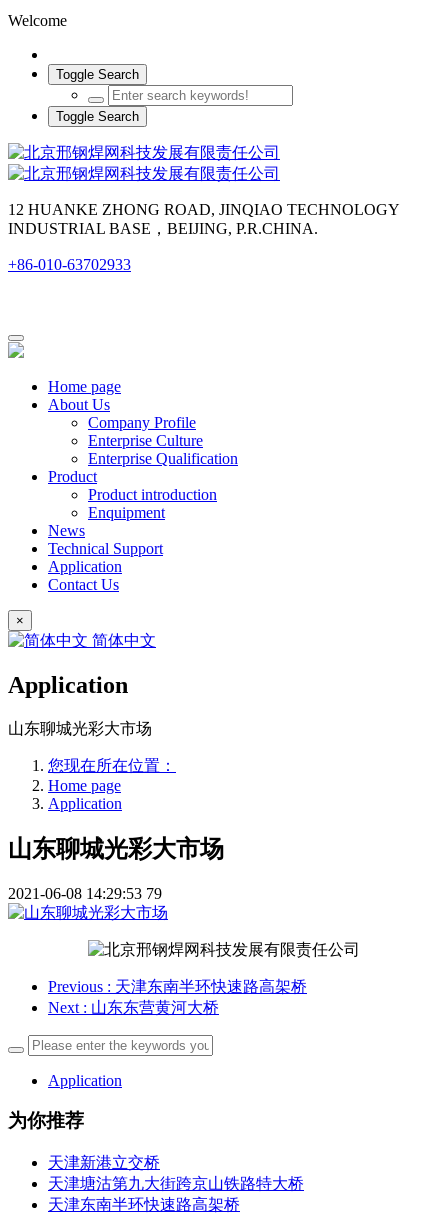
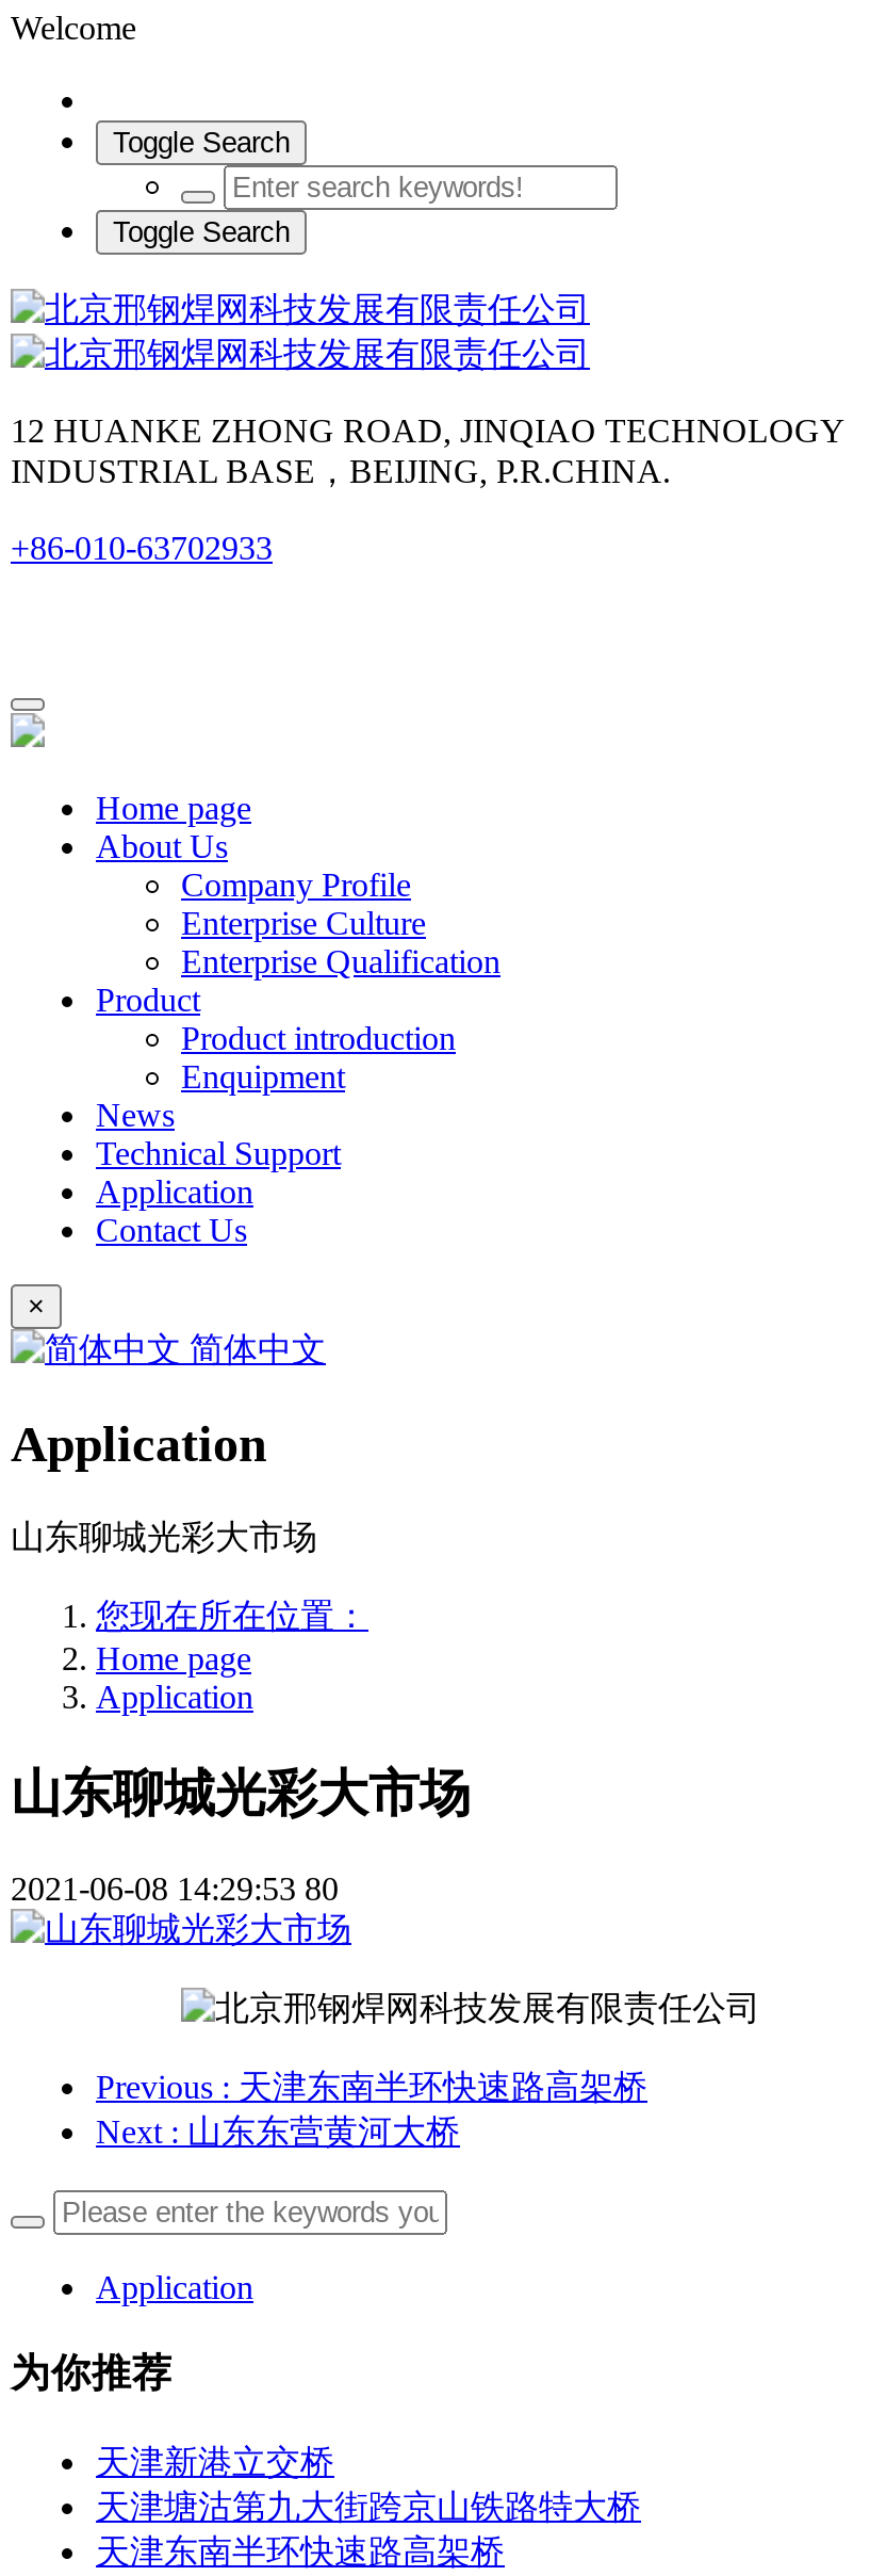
[8,885,162,902] 2021-06-08 14:29:53 79 -> [11,1870,339,1906] 2021-06-08 14:29:53 80

